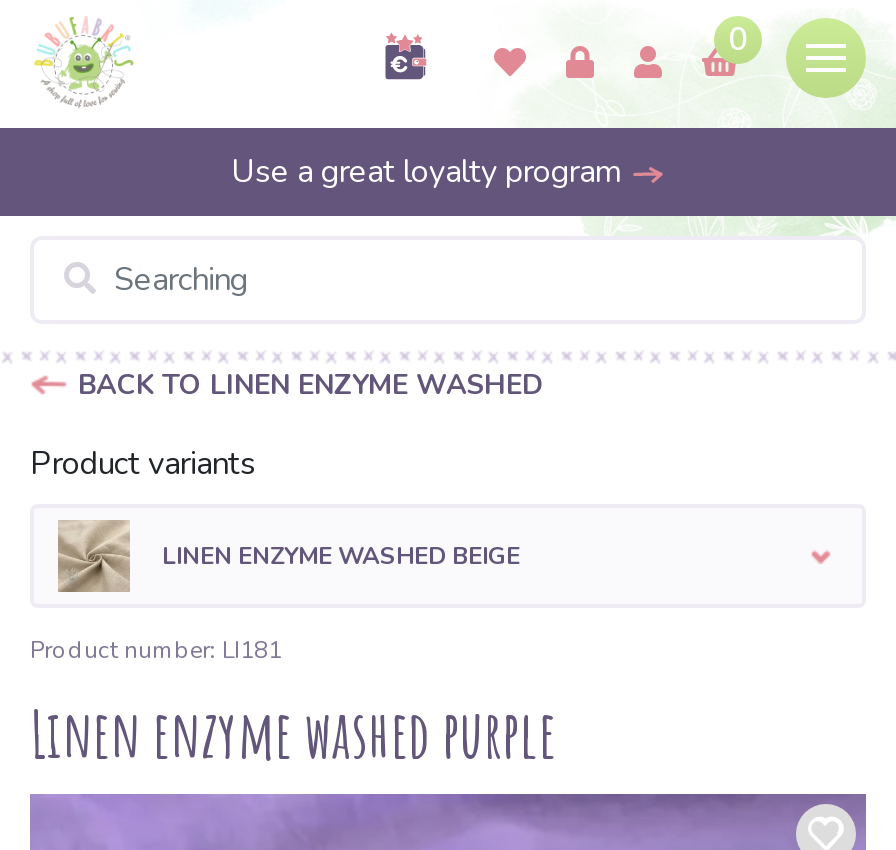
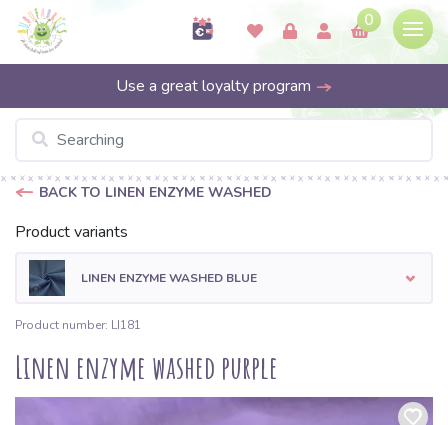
[56,520,520,594] [image] | LINEN ENZYME WASHED BEIGE -> [28,259,257,297] [image] | LINEN ENZYME WASHED BLUE

